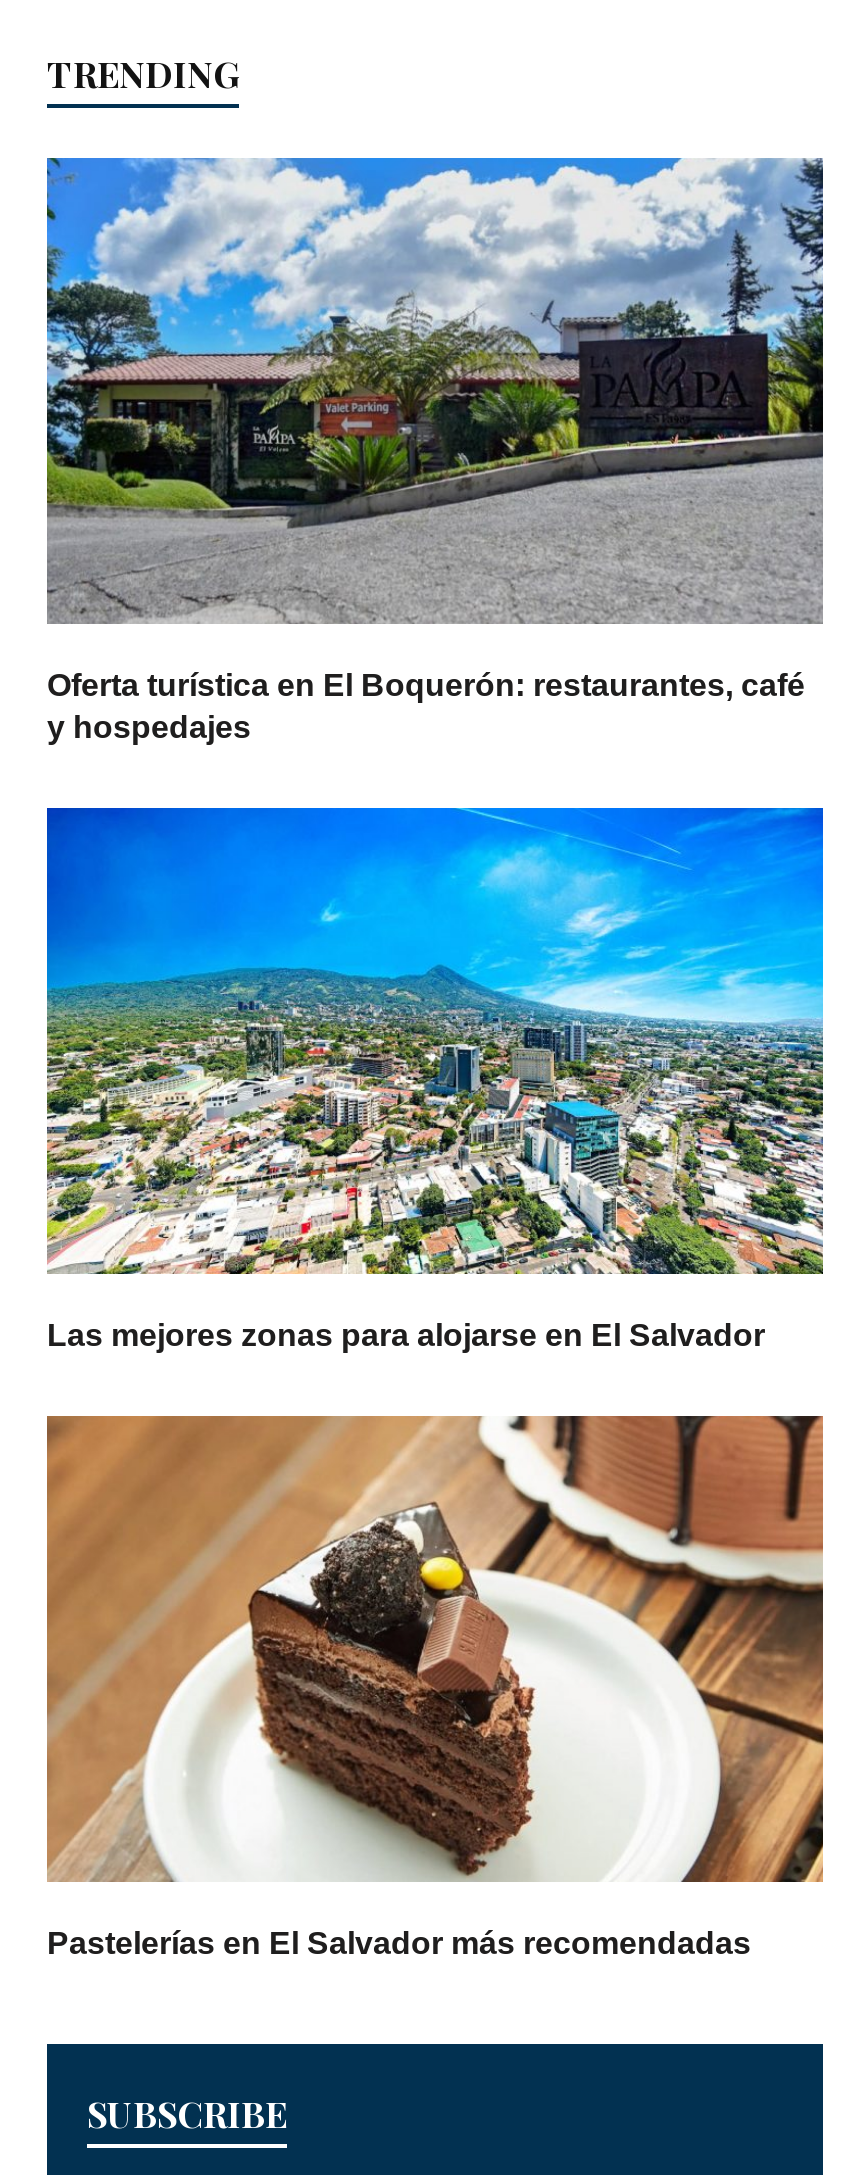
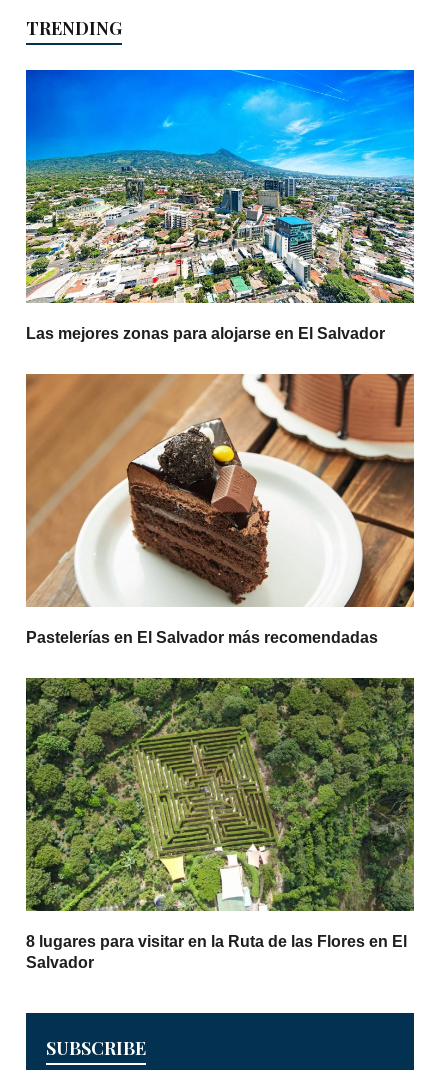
[45,156,825,745] [image] | Oferta turística en El Boquerón: restaurantes, café | y hospedajes -> none
moved [43,808,827,1960] -> [24,70,416,646]: [image] | Las mejores zonas para alojarse en El Salvador | Pastelerías en El Salvador más recomendadas
none -> [25,677,415,971] [image] | 8 lugares para visitar en la Ruta de las Flores en El | Salvador

